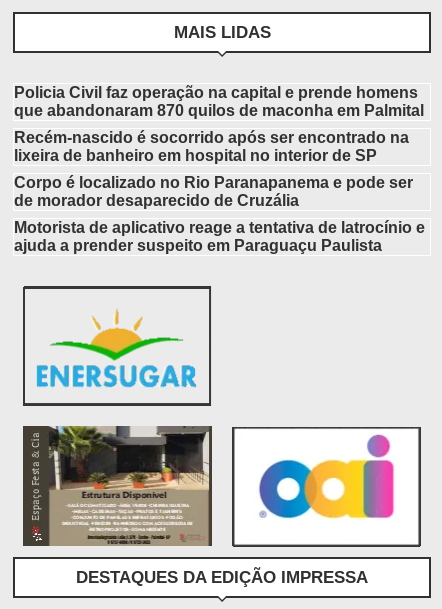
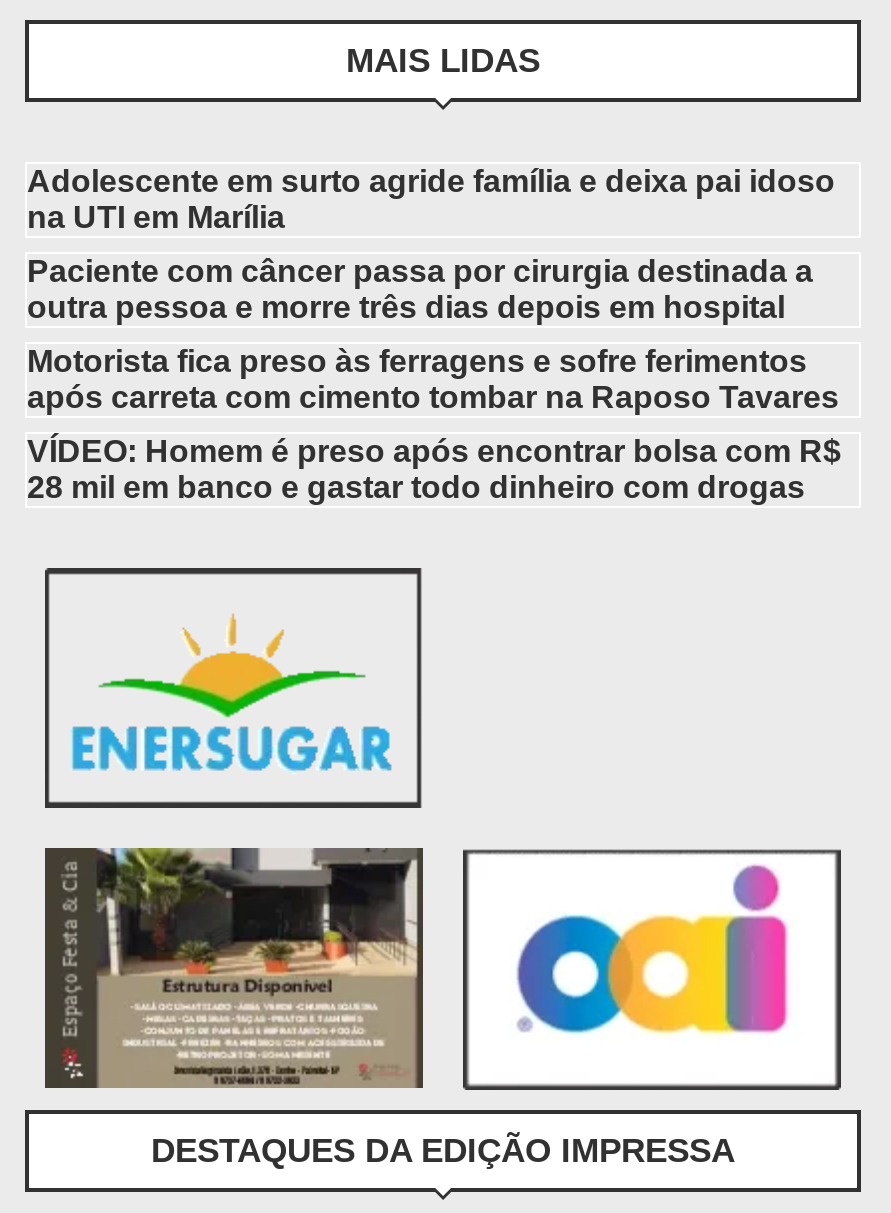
[14,84,424,119] Policia Civil faz operação na capital e prende homens | que abandonaram 870 quilos de maconha em Palmital -> [27,164,835,234] Adolescente em surto agride família e deixa pai idoso | na UTI em Marília
[14,129,409,164] Recém-nascido é socorrido após ser encontrado na | lixeira de banheiro em hospital no interior de SP -> [27,254,813,324] Paciente com câncer passa por cirurgia destinada a | outra pessoa e morre três dias depois em hospital
[14,174,413,209] Corpo é localizado no Rio Paranapanema e pode ser | de morador desaparecido de Cruzália -> [27,344,839,414] Motorista fica preso às ferragens e sofre ferimentos | após carreta com cimento tombar na Raposo Tavares
[14,219,425,254] Motorista de aplicativo reage a tentativa de latrocínio e | ajuda a prender suspeito em Paraguaçu Paulista -> [27,434,841,504] VÍDEO: Homem é preso após encontrar bolsa com R$ | 28 mil em banco e gastar todo dinheiro com drogas

